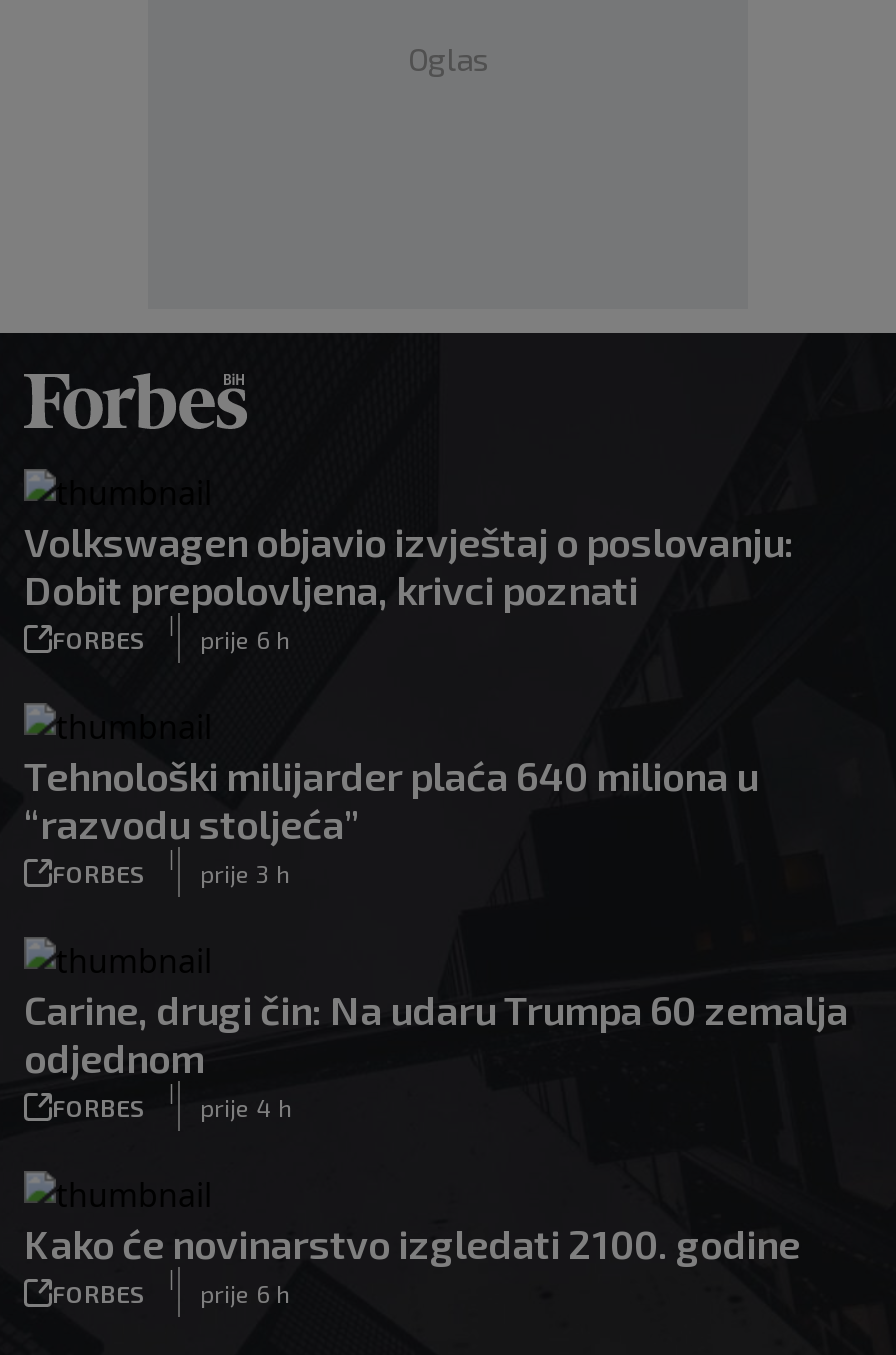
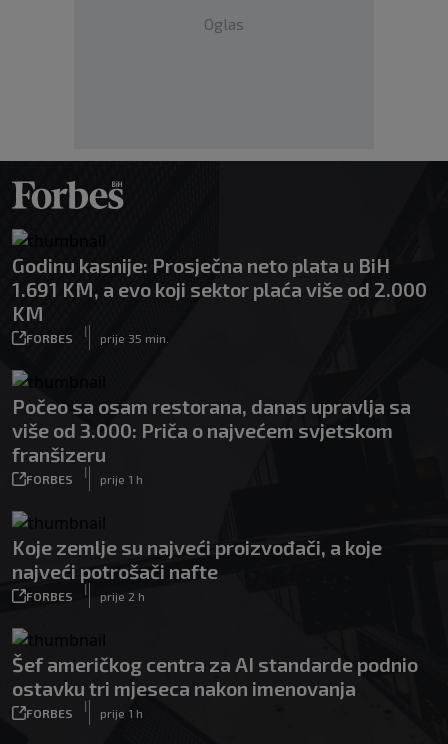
[24,517,794,613] Volkswagen objavio izvještaj o poslovanju: | Dobit prepolovljena, krivci poznati -> [12,253,427,325] Godinu kasnije: Prosječna neto plata u BiH | 1.691 KM, a evo koji sektor plaća više od 2.000 | KM
[52,624,290,652] FORBES prije 6 h -> [26,330,169,344] FORBES prije 35 min.
[24,751,758,847] Tehnološki milijarder plaća 640 miliona u | “razvodu stoljeća” -> [12,394,411,466] Počeo sa osam restorana, danas upravlja sa | više od 3.000: Priča o najvećem svjetskom | franšizeru
[52,858,290,886] FORBES prije 3 h -> [26,471,143,485] FORBES prije 1 h
[24,985,848,1081] Carine, drugi čin: Na udaru Trumpa 60 zemalja | odjednom -> [12,535,382,583] Koje zemlje su najveći proizvođači, a koje | najveći potrošači nafte
[52,1092,292,1120] FORBES prije 4 h -> [26,588,145,602] FORBES prije 2 h
[24,1219,800,1267] Kako će novinarstvo izgledati 2100. godine -> [12,652,418,700] Šef američkog centra za AI standarde podnio | ostavku tri mjeseca nakon imenovanja
[52,1278,290,1306] FORBES prije 6 h -> [26,705,143,719] FORBES prije 1 h

